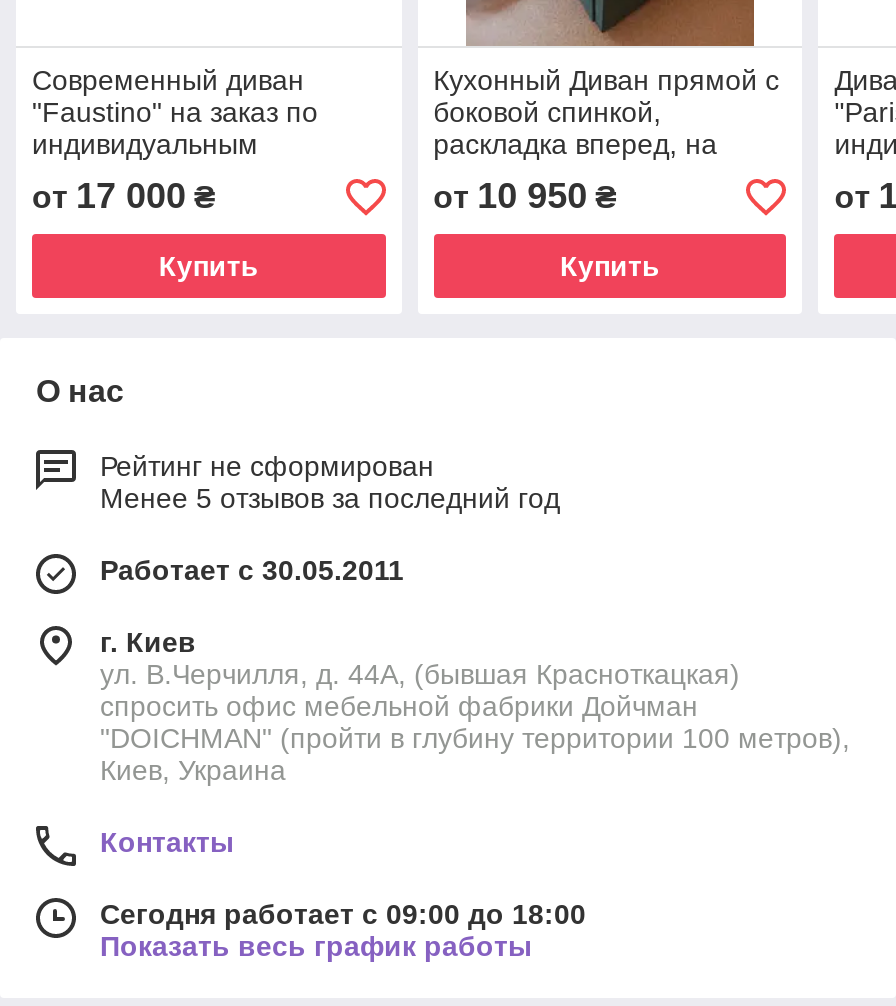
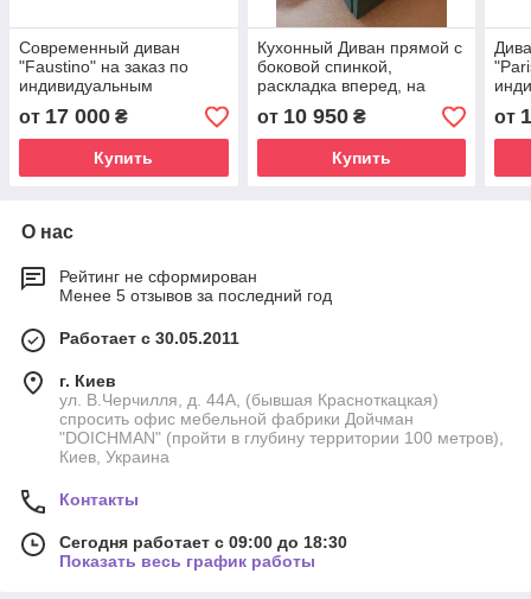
[100,899,586,931] Сегодня работает с 09:00 до 18:00 -> [59,533,347,552] Сегодня работает с 09:00 до 18:30

